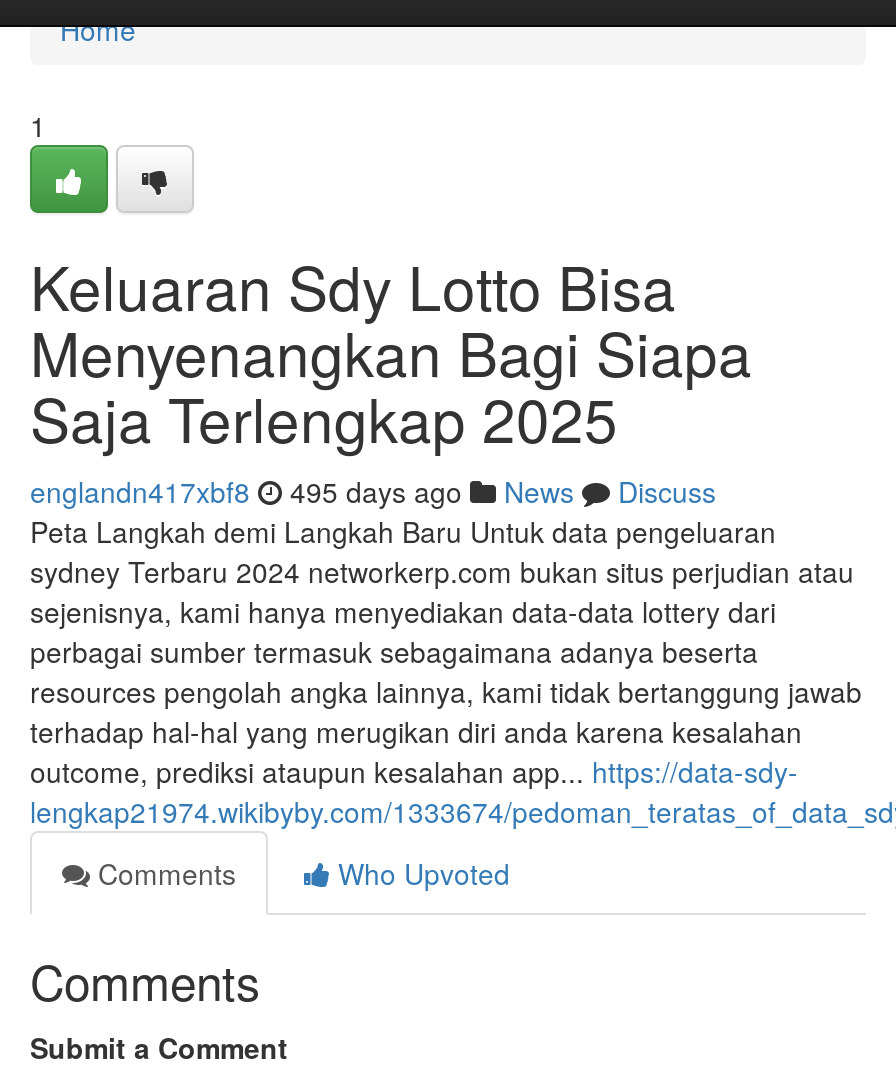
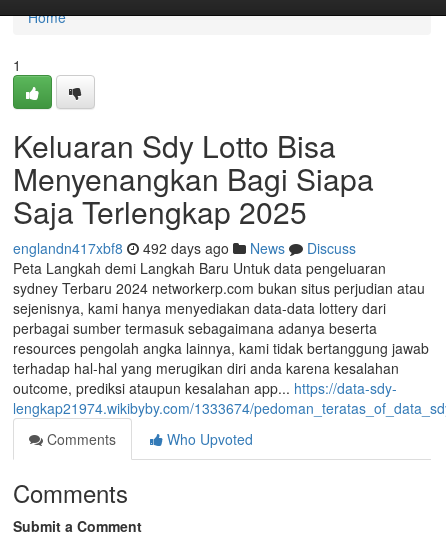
[30,471,716,511] englandn417xbf8 495 days ago News Discuss -> [13,238,356,258] englandn417xbf8 492 days ago News Discuss

